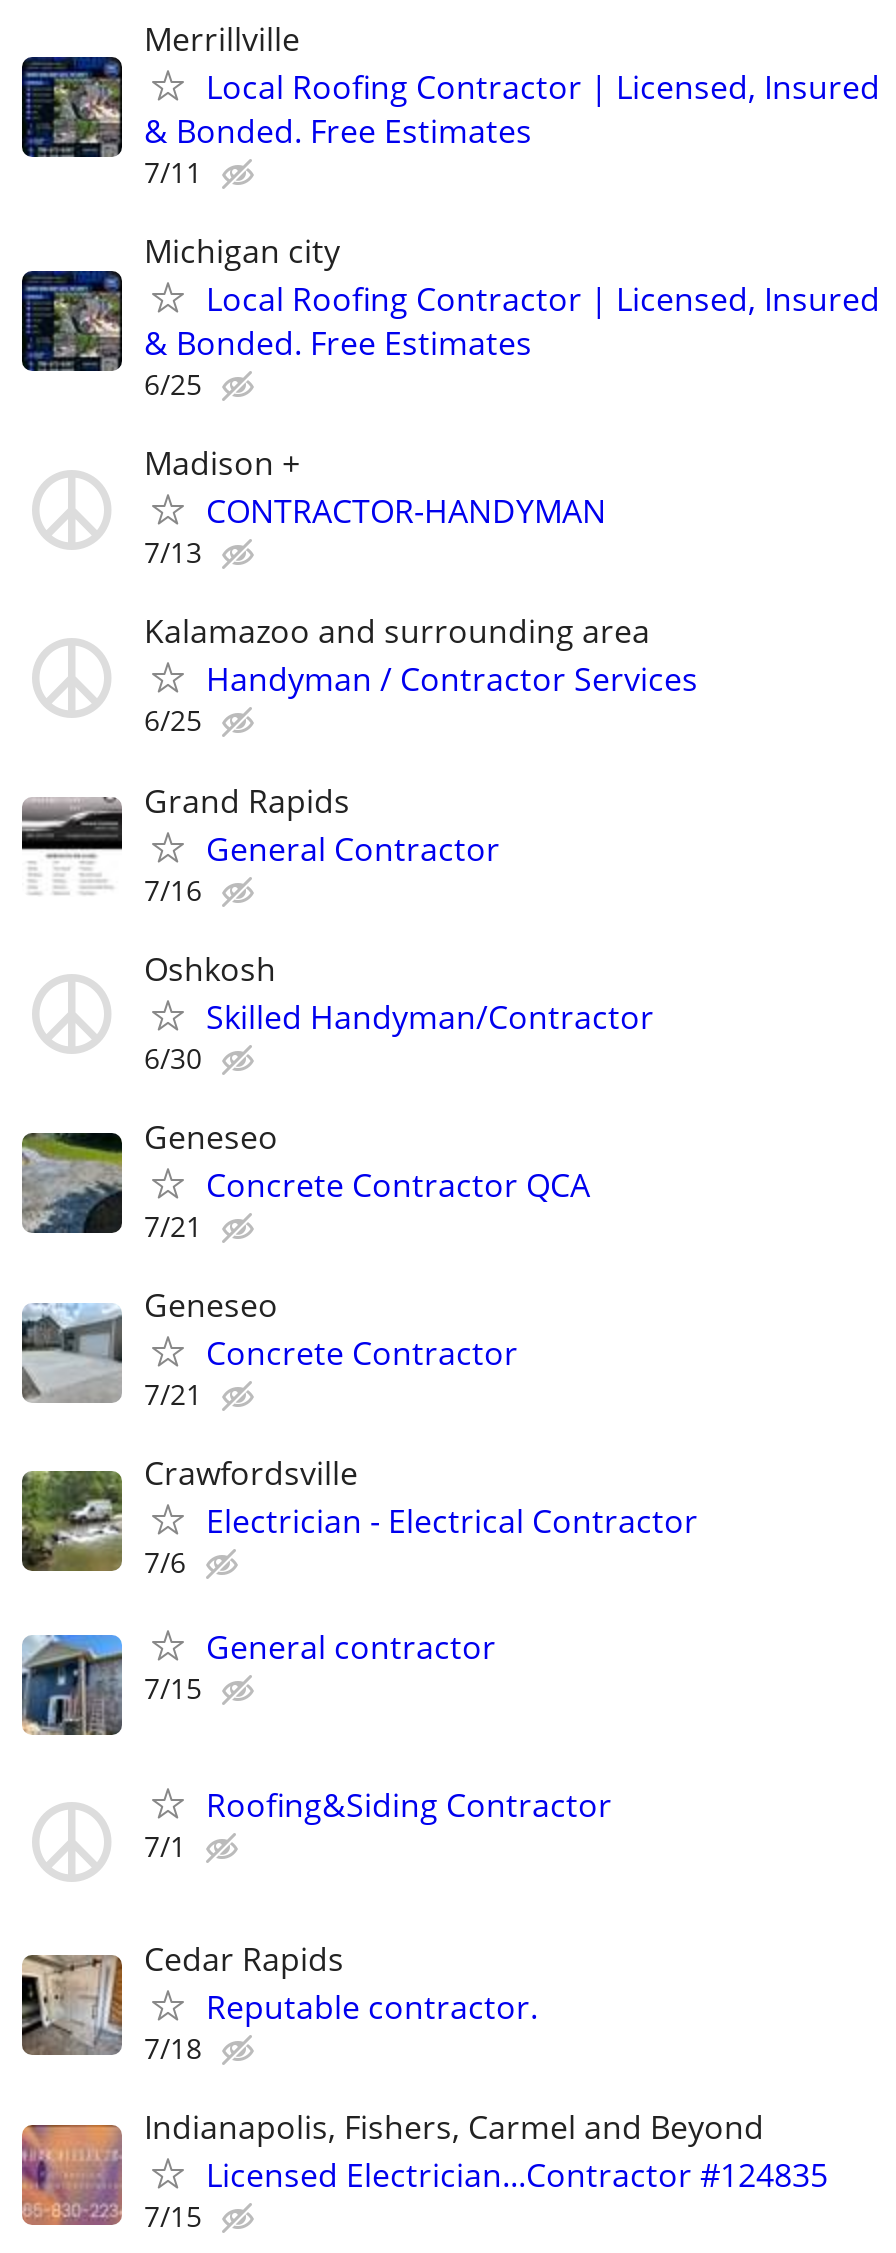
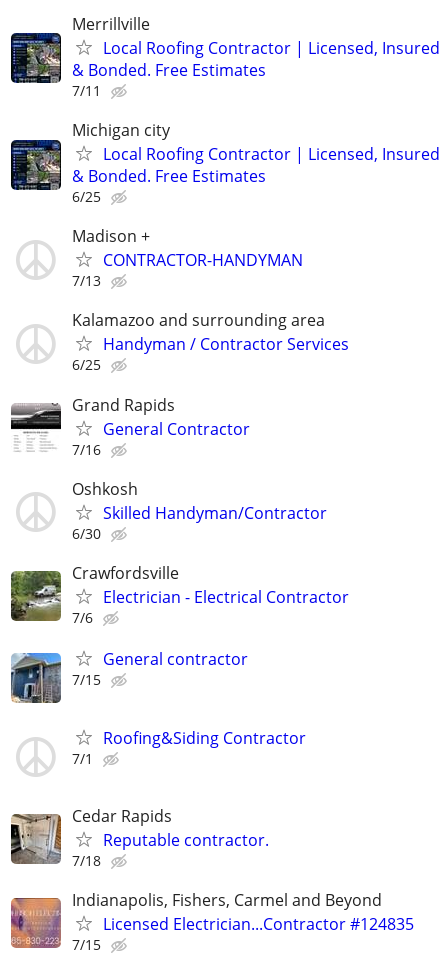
[22,1115,590,1413] [image] | Geneseo | Concrete Contractor QCA | 7/21 | Geneseo | Concrete Contractor | 7/21 -> none
[20,1301,124,1403] [image] -> none

